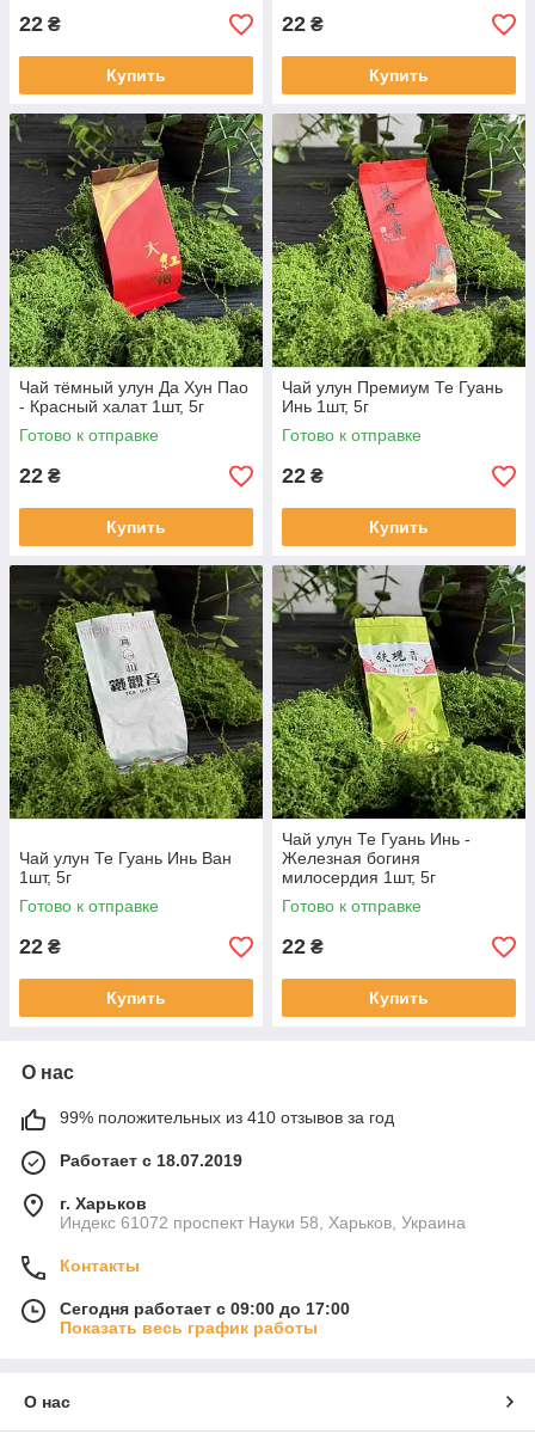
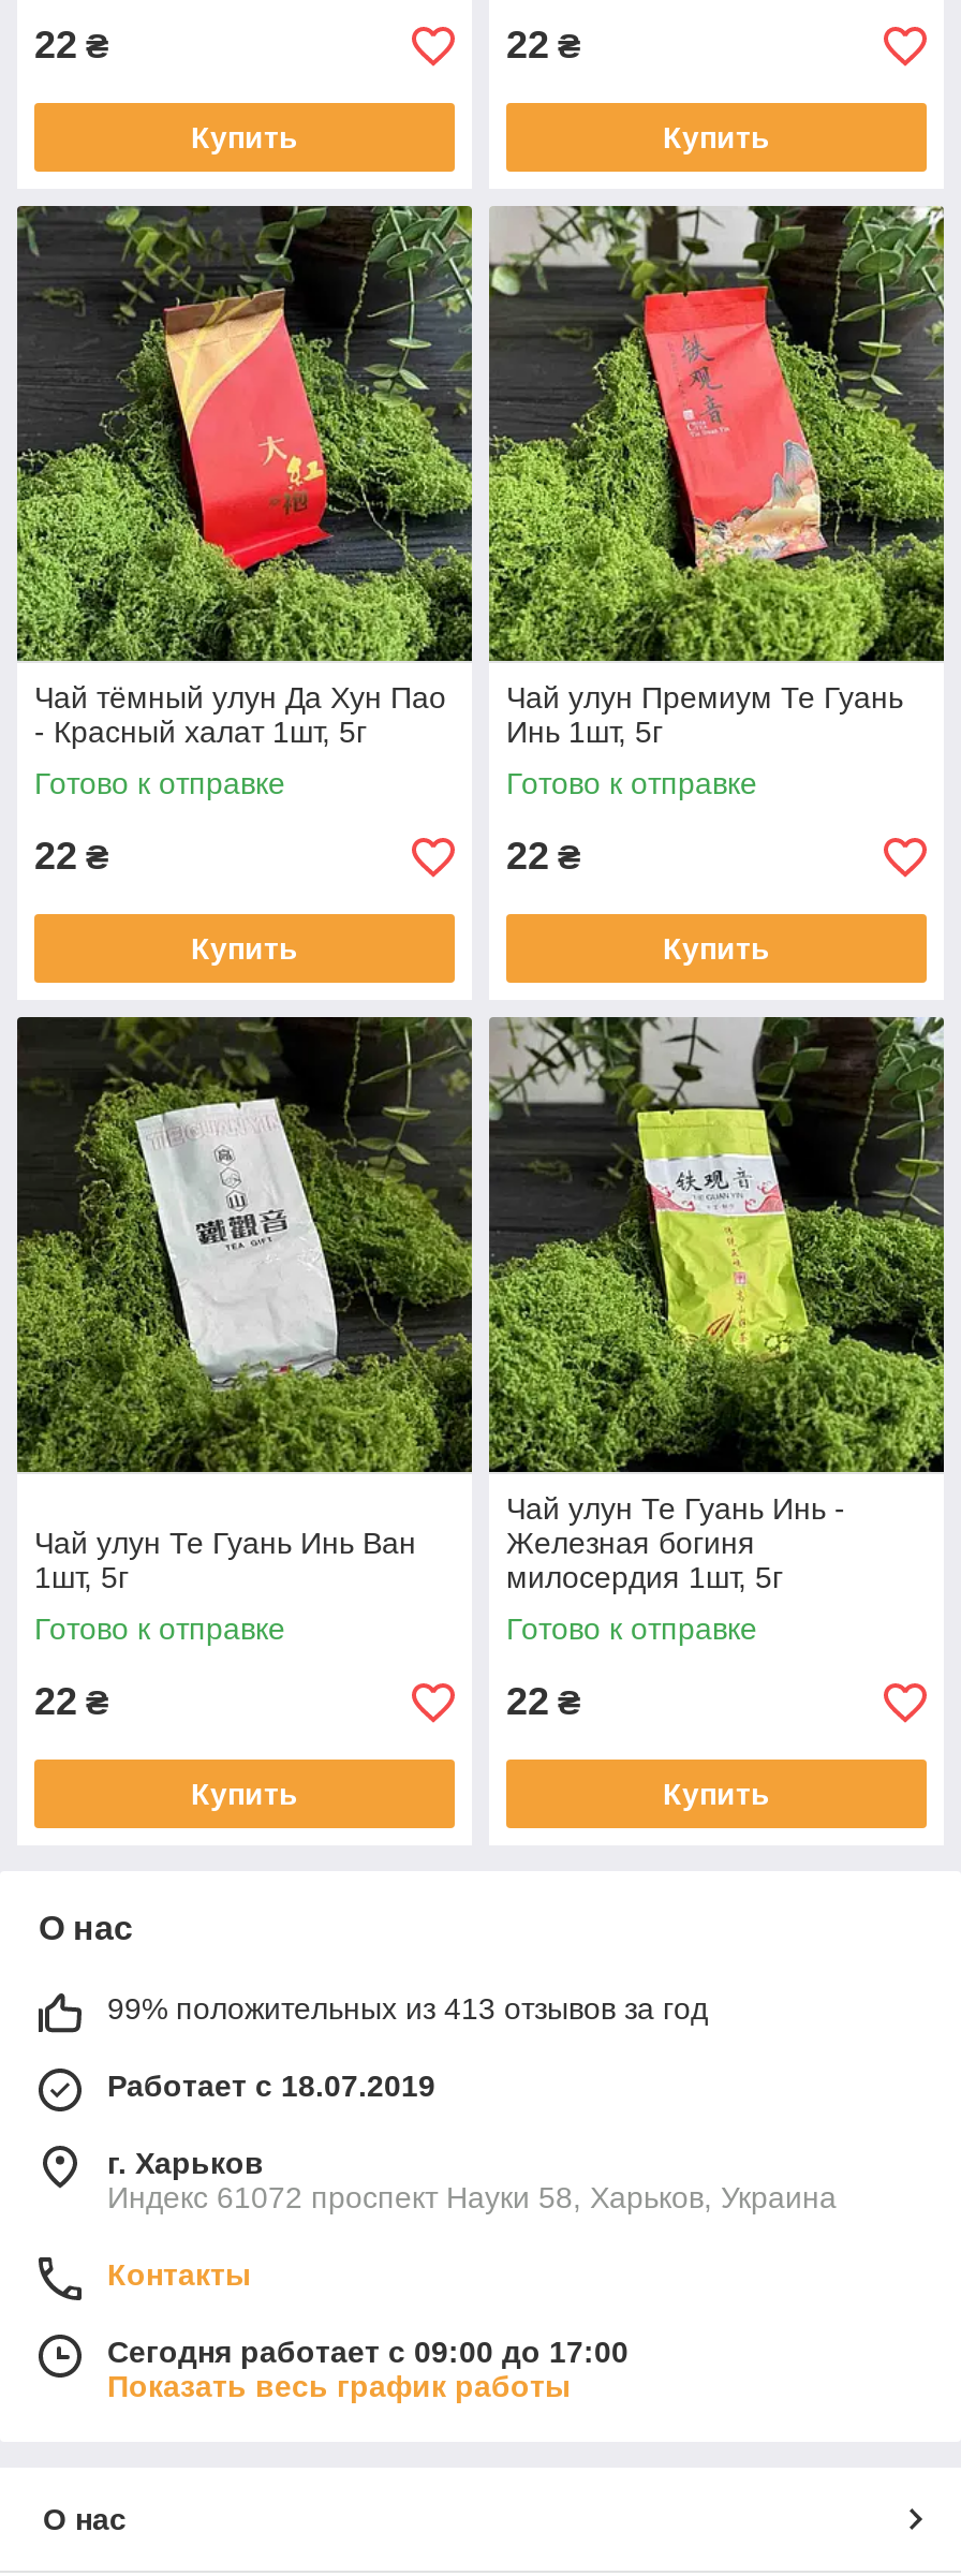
[60,1108,394,1127] 99% положительных из 410 отзывов за год -> [107,1991,708,2026] 99% положительных из 413 отзывов за год

